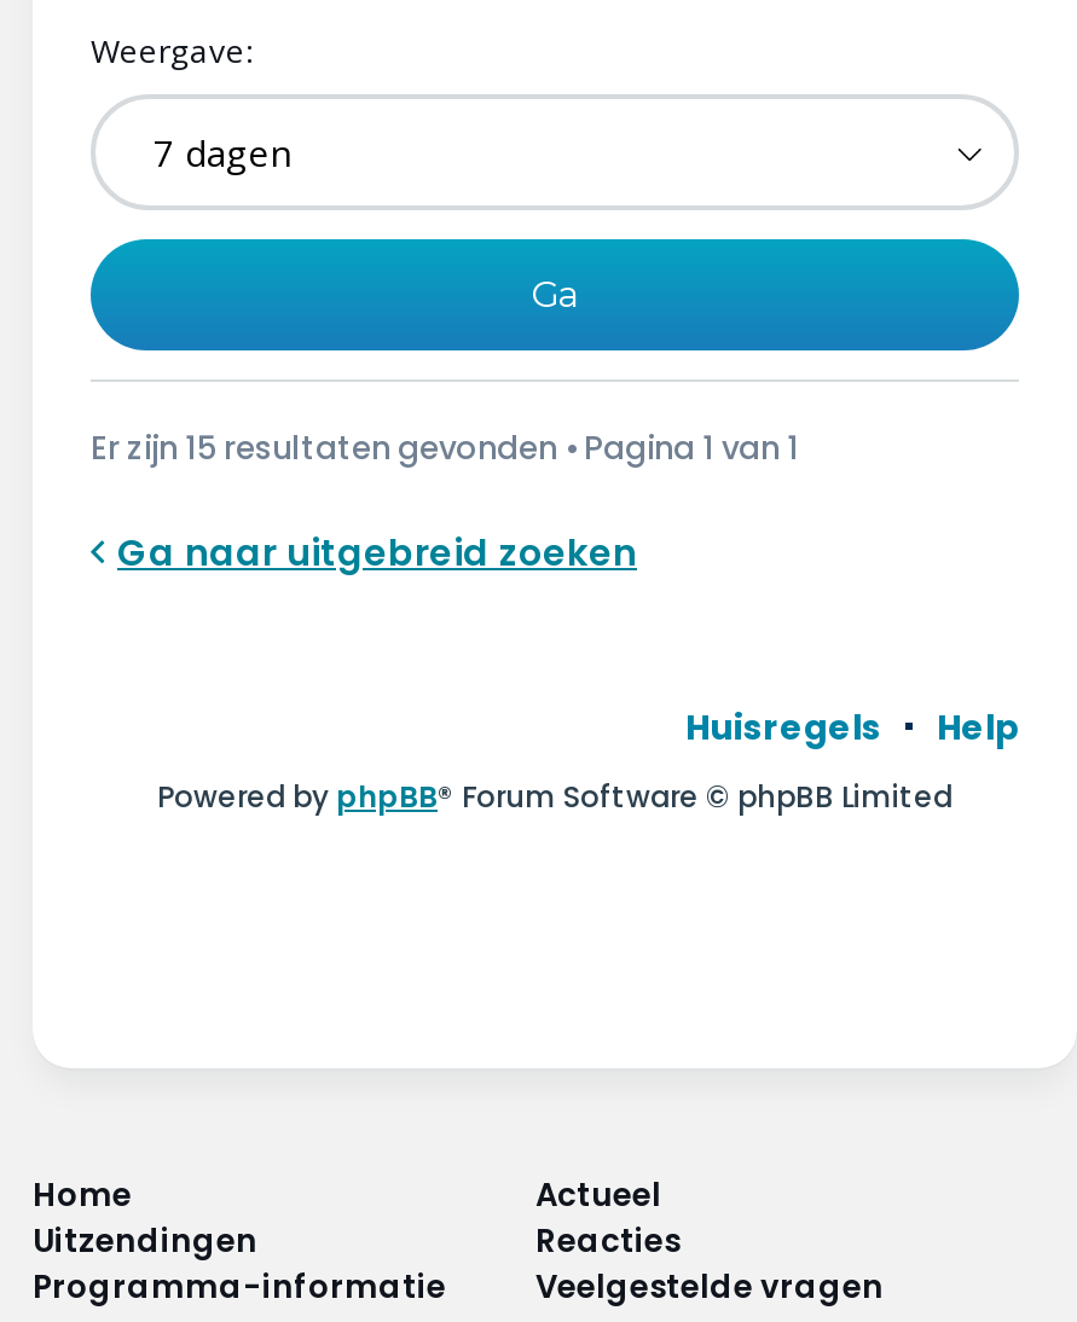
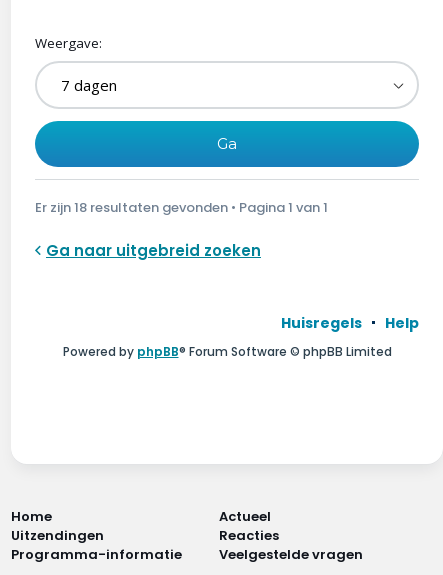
[91,426,799,472] Er zijn 15 resultaten gevonden • Pagina 1 van 1 -> [35,198,328,217] Er zijn 18 resultaten gevonden • Pagina 1 van 1

